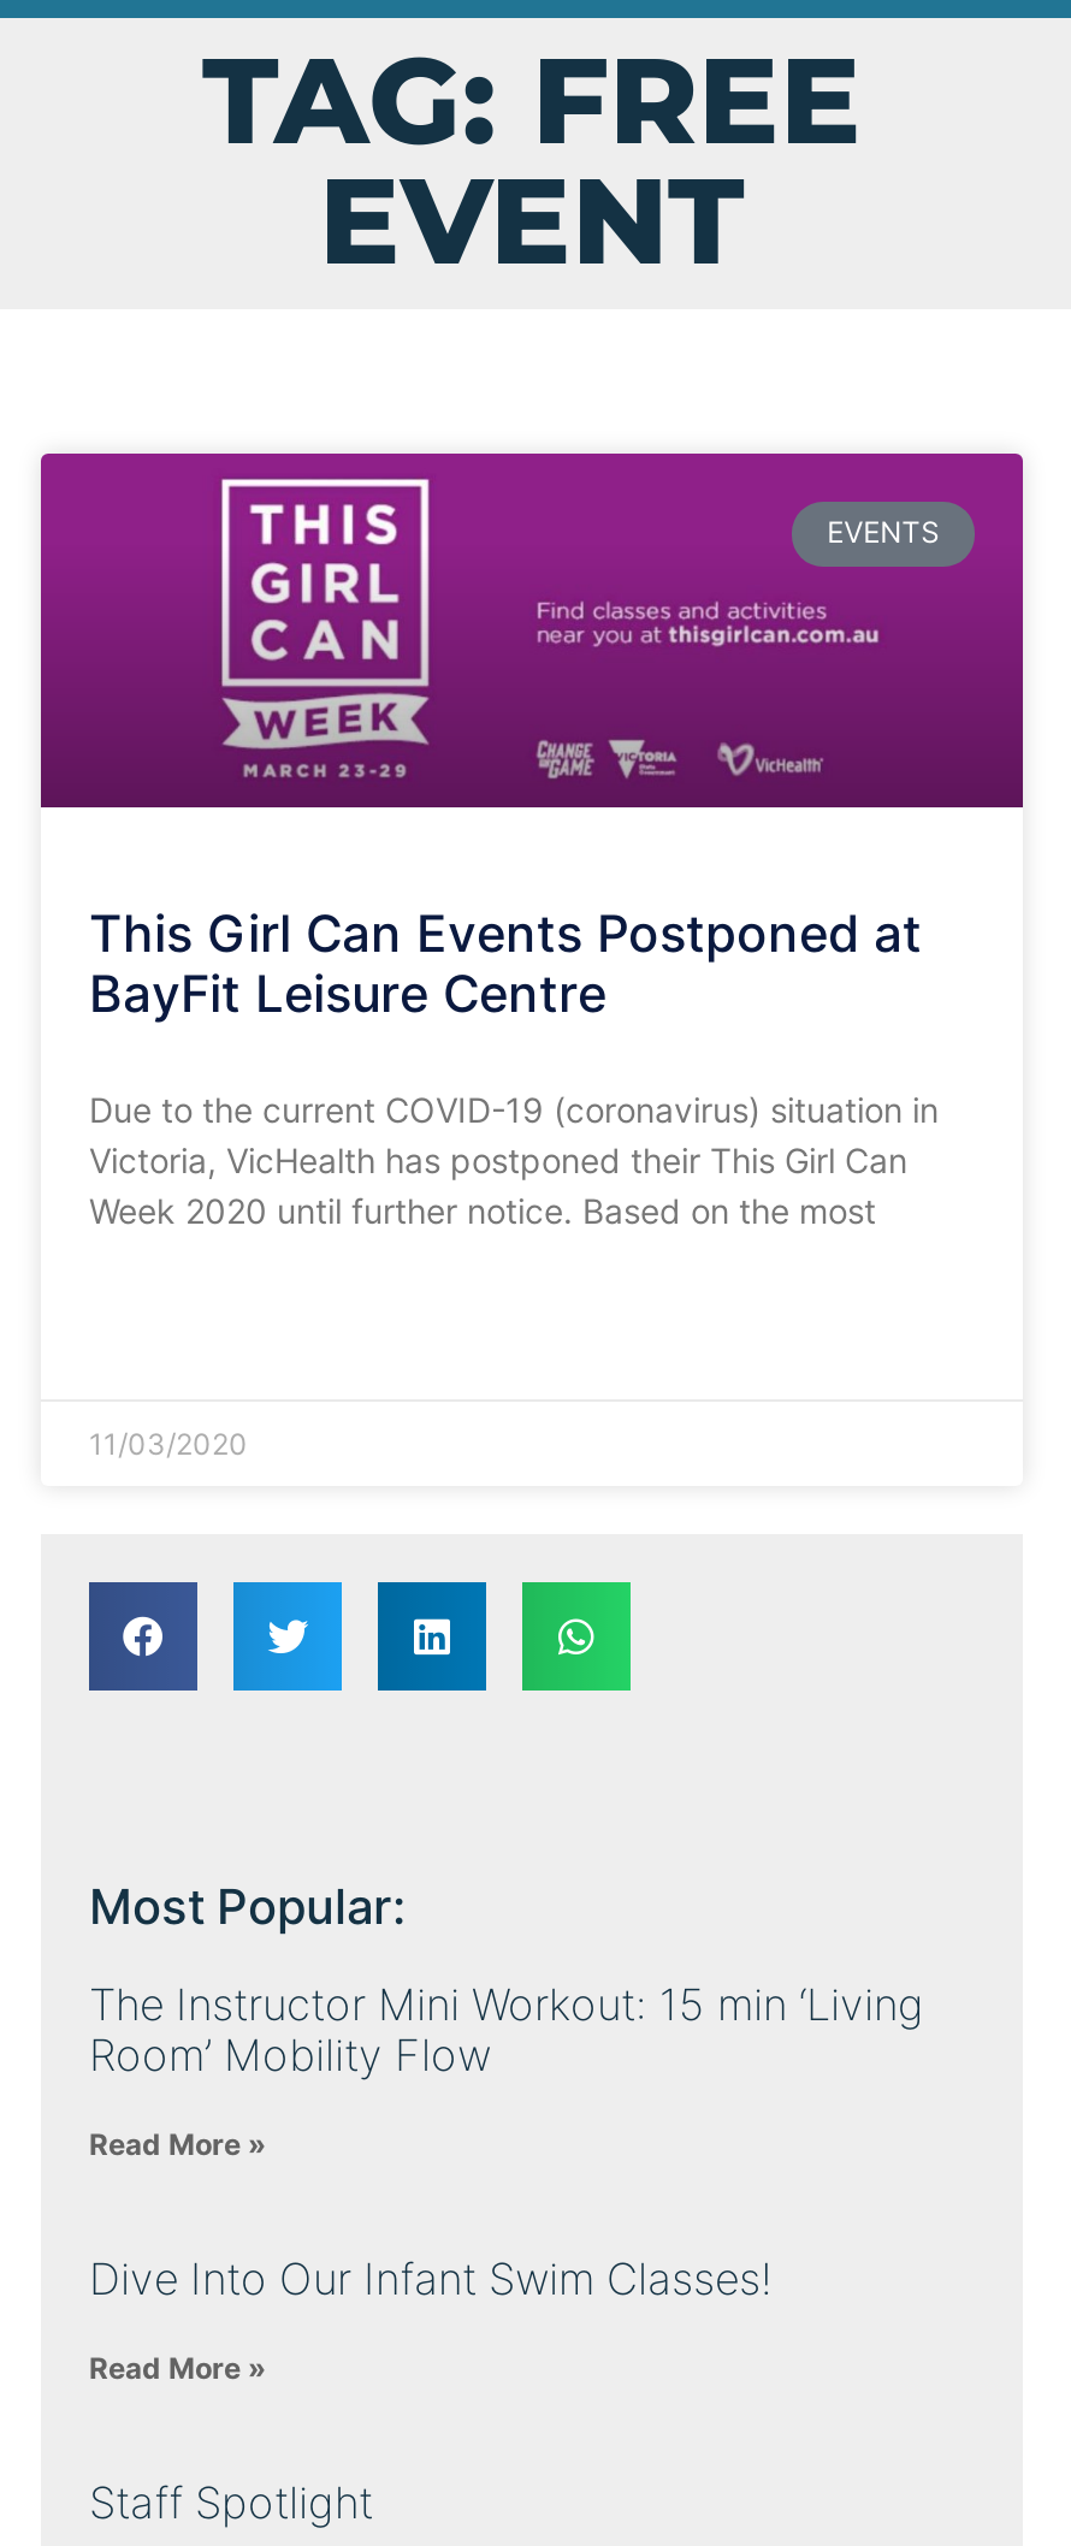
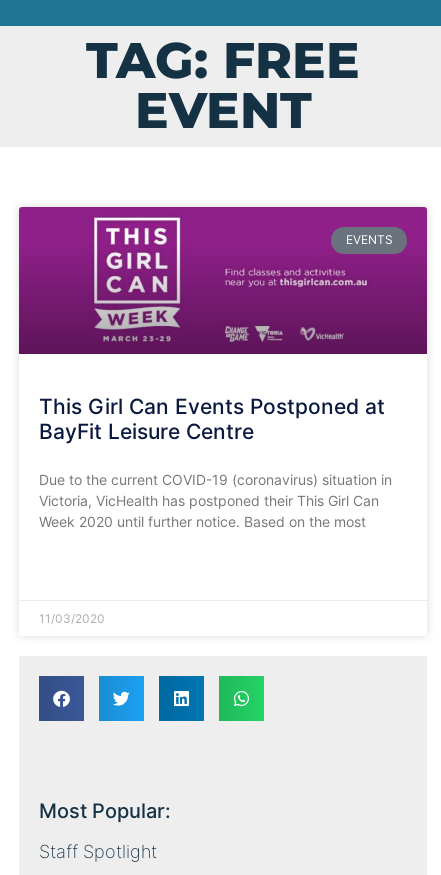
[89,1979,924,2386] The Instructor Mini Workout: 15 min ‘Living | Room’ Mobility Flow | Read More » | Dive Into Our Infant Swim Classes! | Read More » -> none

